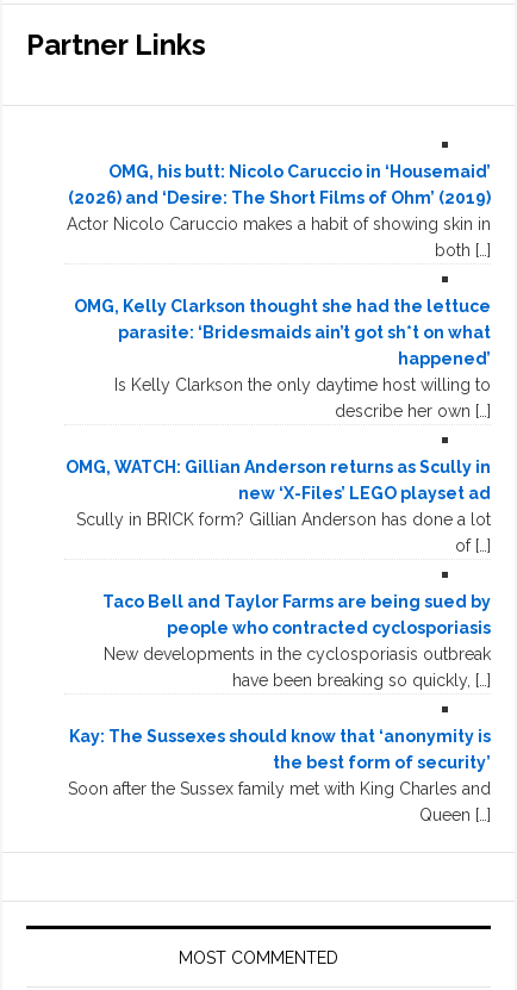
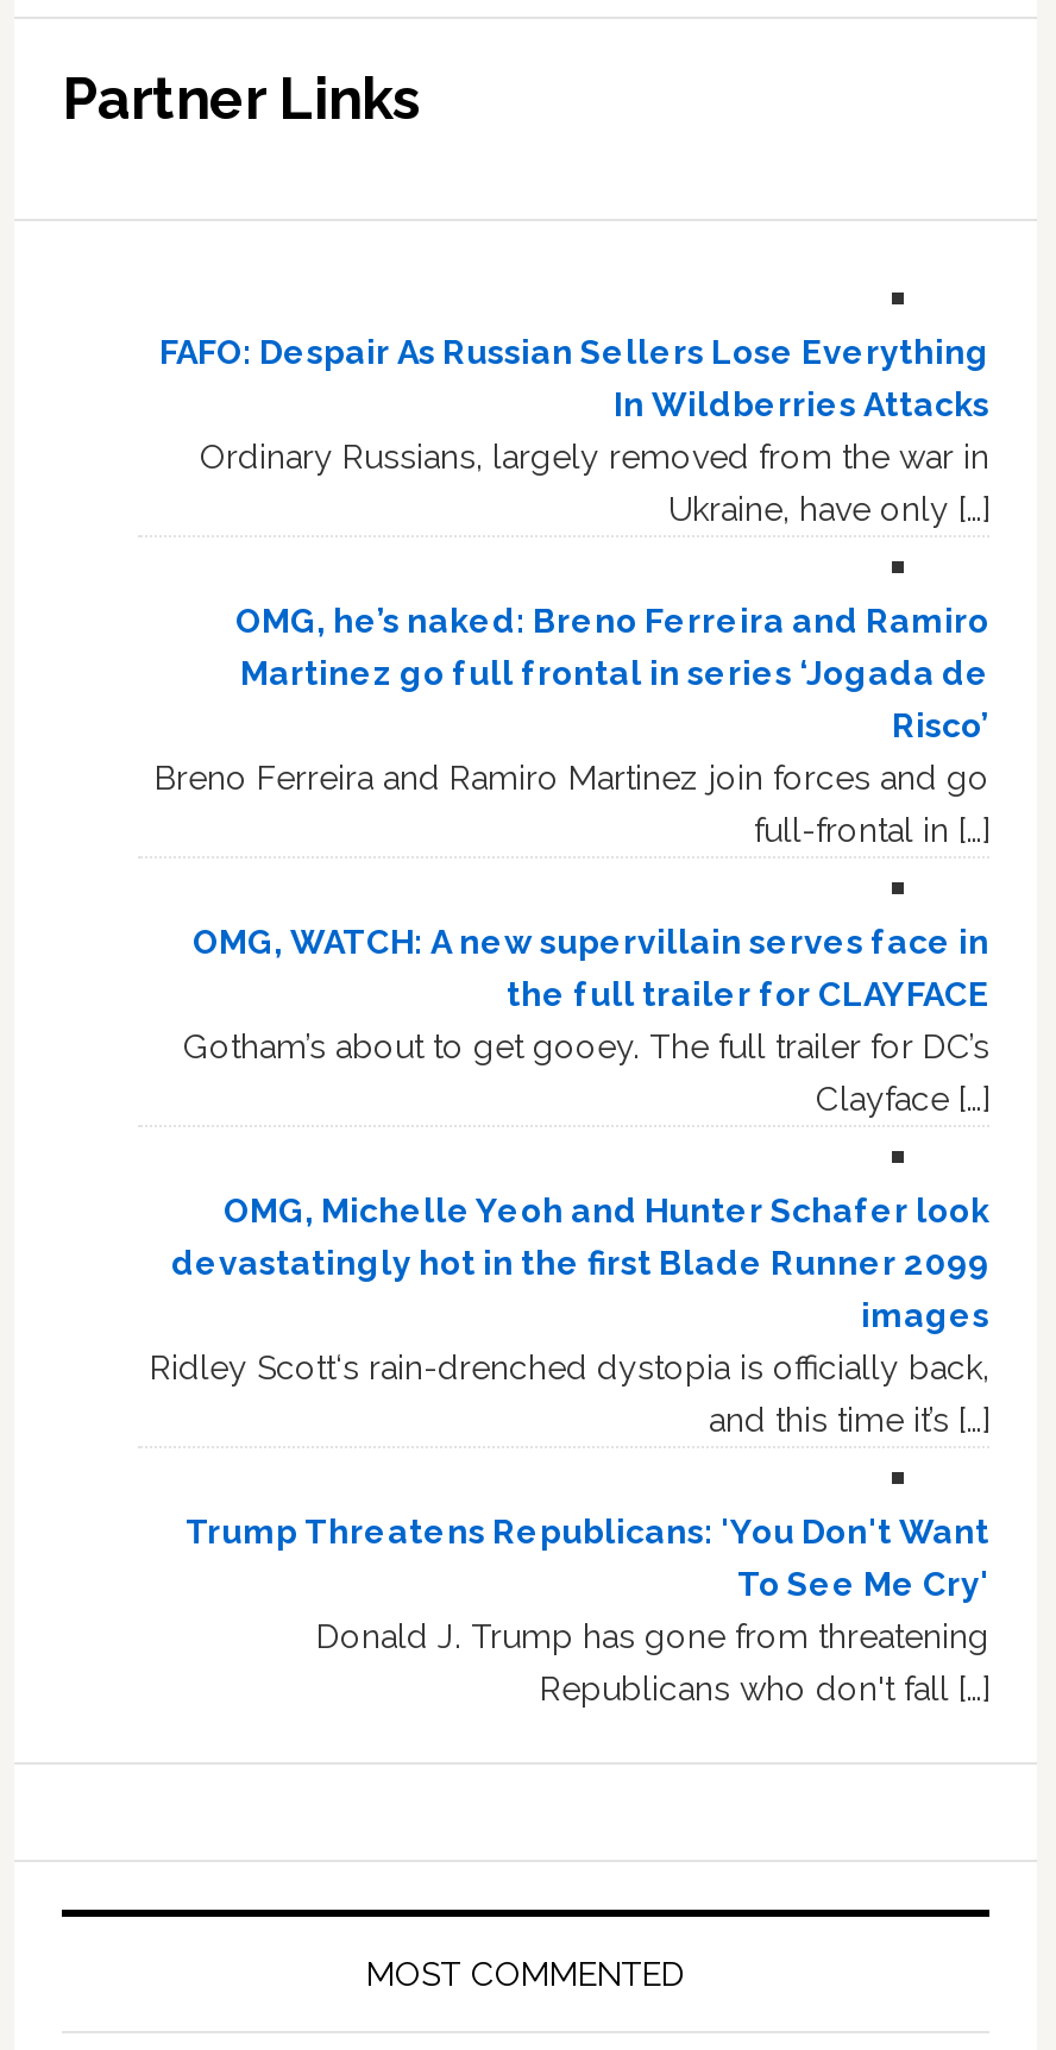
[67,162,491,260] OMG, his butt: Nicolo Caruccio in ‘Housemaid’ | (2026) and ‘Desire: The Short Films of Ohm’ (2019) | Actor Nicolo Caruccio makes a habit of showing skin in | both […] -> [159,334,989,529] FAFO: Despair As Russian Sellers Lose Everything | In Wildberries Attacks | Ordinary Russians, largely removed from the war in | Ukraine, have only […]
[74,297,491,421] OMG, Kelly Clarkson thought she had the lettuce | parasite: ‘Bridesmaids ain’t got sh*t on what | happened’ | Is Kelly Clarkson the only daytime host willing to | describe her own […] -> [155,603,989,850] OMG, he’s naked: Breno Ferreira and Ramiro | Martinez go full frontal in series ‘Jogada de | Risco’ | Breno Ferreira and Ramiro Martinez join forces and go | full-frontal in […]
[66,458,491,556] OMG, WATCH: Gillian Anderson returns as Scully in | new ‘X-Files’ LEGO playset ad | Scully in BRICK form? Gillian Anderson has done a lot | of […] -> [183,924,989,1119] OMG, WATCH: A new supervillain serves face in | the full trailer for CLAYFACE | Gotham’s about to get gooey. The full trailer for DC’s | Clayface […]
[102,593,491,690] Taco Bell and Taylor Farms are being sued by | people who contracted cyclosporiasis | New developments in the cyclosporiasis outbreak | have been breaking so quickly, […] -> [150,1192,989,1440] OMG, Michelle Yeoh and Hunter Schafer look | devastatingly hot in the first Blade Runner 2099 | images | Ridley Scott‘s rain-drenched dystopia is officially back, | and this time it’s […]
[68,727,491,825] Kay: The Sussexes should know that ‘anonymity is | the best form of security’ | Soon after the Sussex family met with King Charles and | Queen […] -> [186,1513,989,1708] Trump Threatens Republicans: 'You Don't Want | To See Me Cry' | Donald J. Trump has gone from threatening | Republicans who don't fall […]

